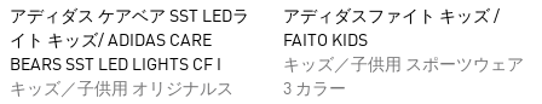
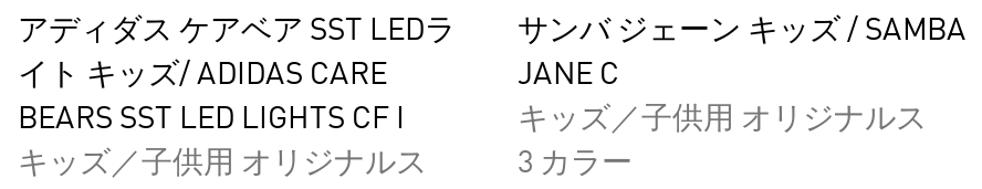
[283,8,524,74] アディダスファイト キッズ / | FAITO KIDS | キッズ／子供用 スポーツウェア -> [518,15,967,135] サンバ ジェーン キッズ / SAMBA | JANE C | キッズ／子供用 オリジナルス

